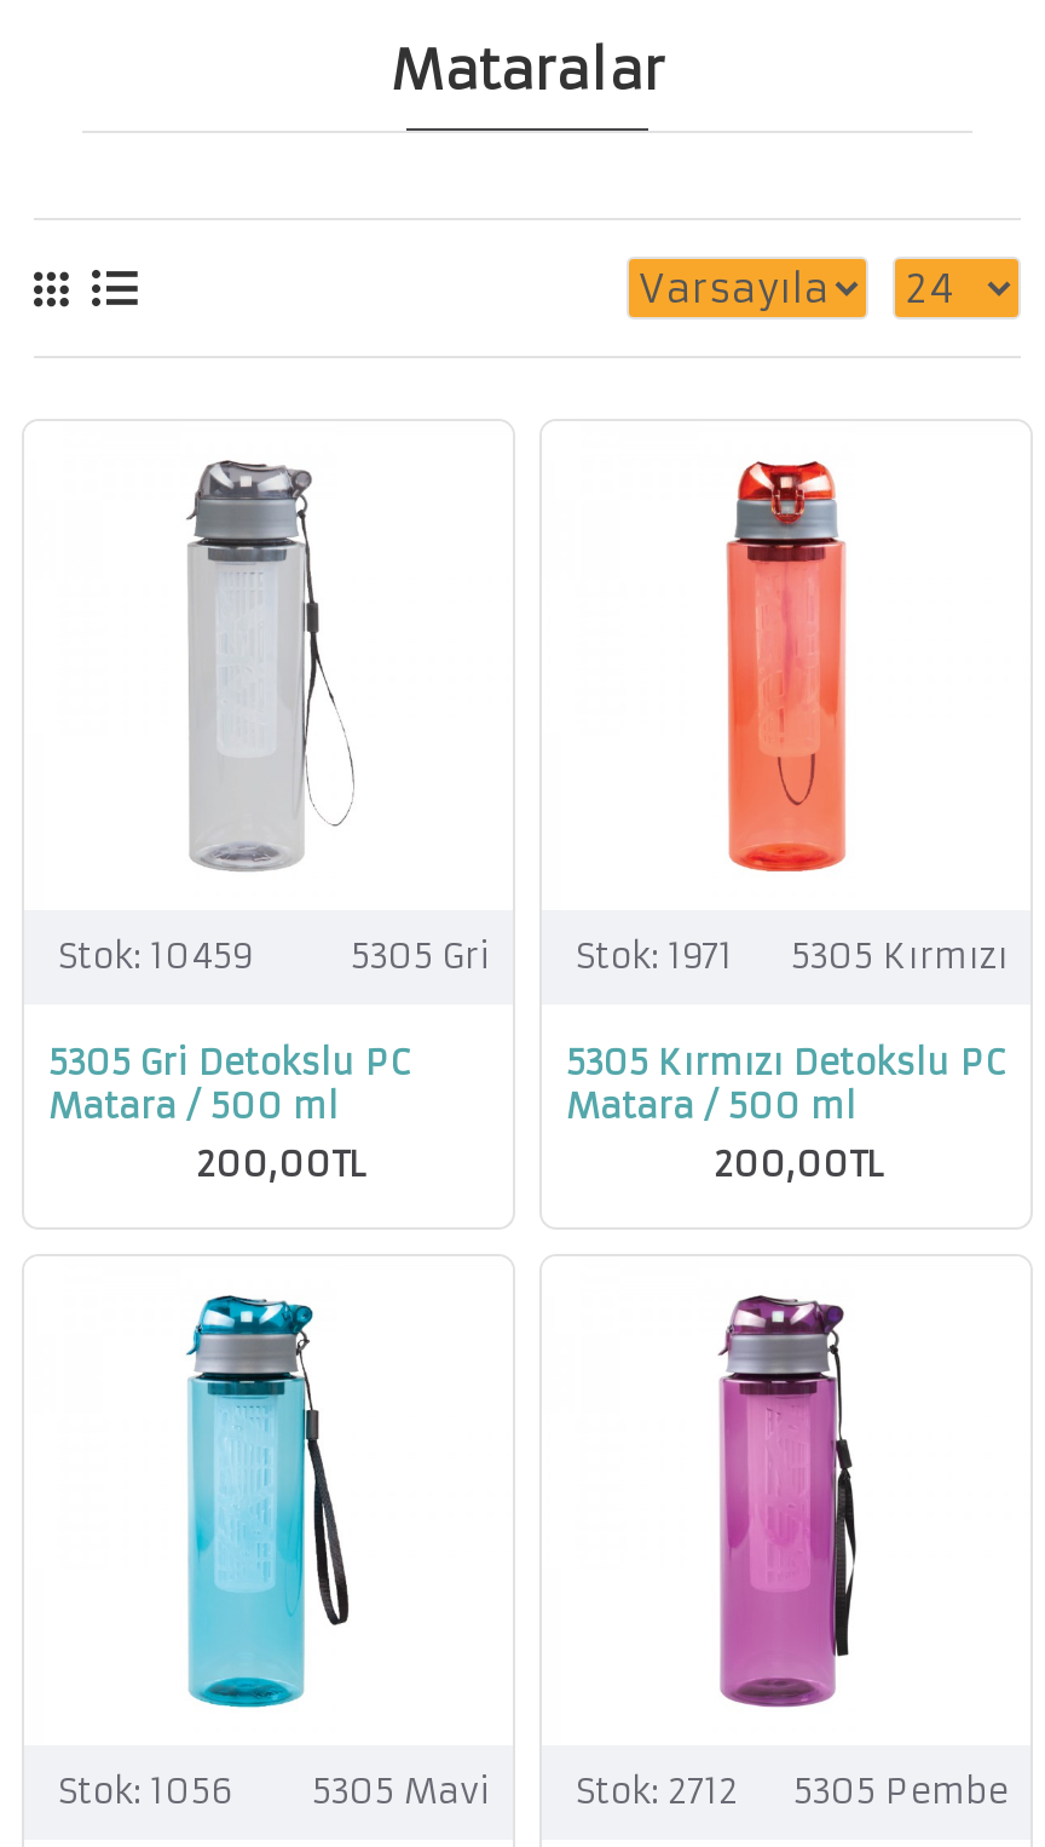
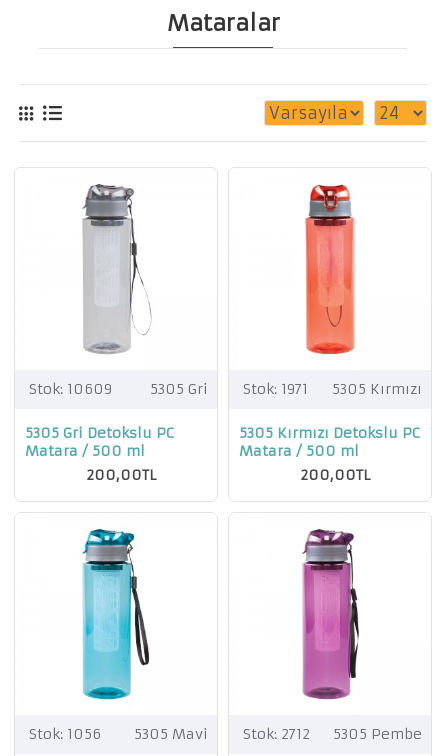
[58,934,252,978] Stok: 10459 -> [29,380,112,398] Stok: 10609

